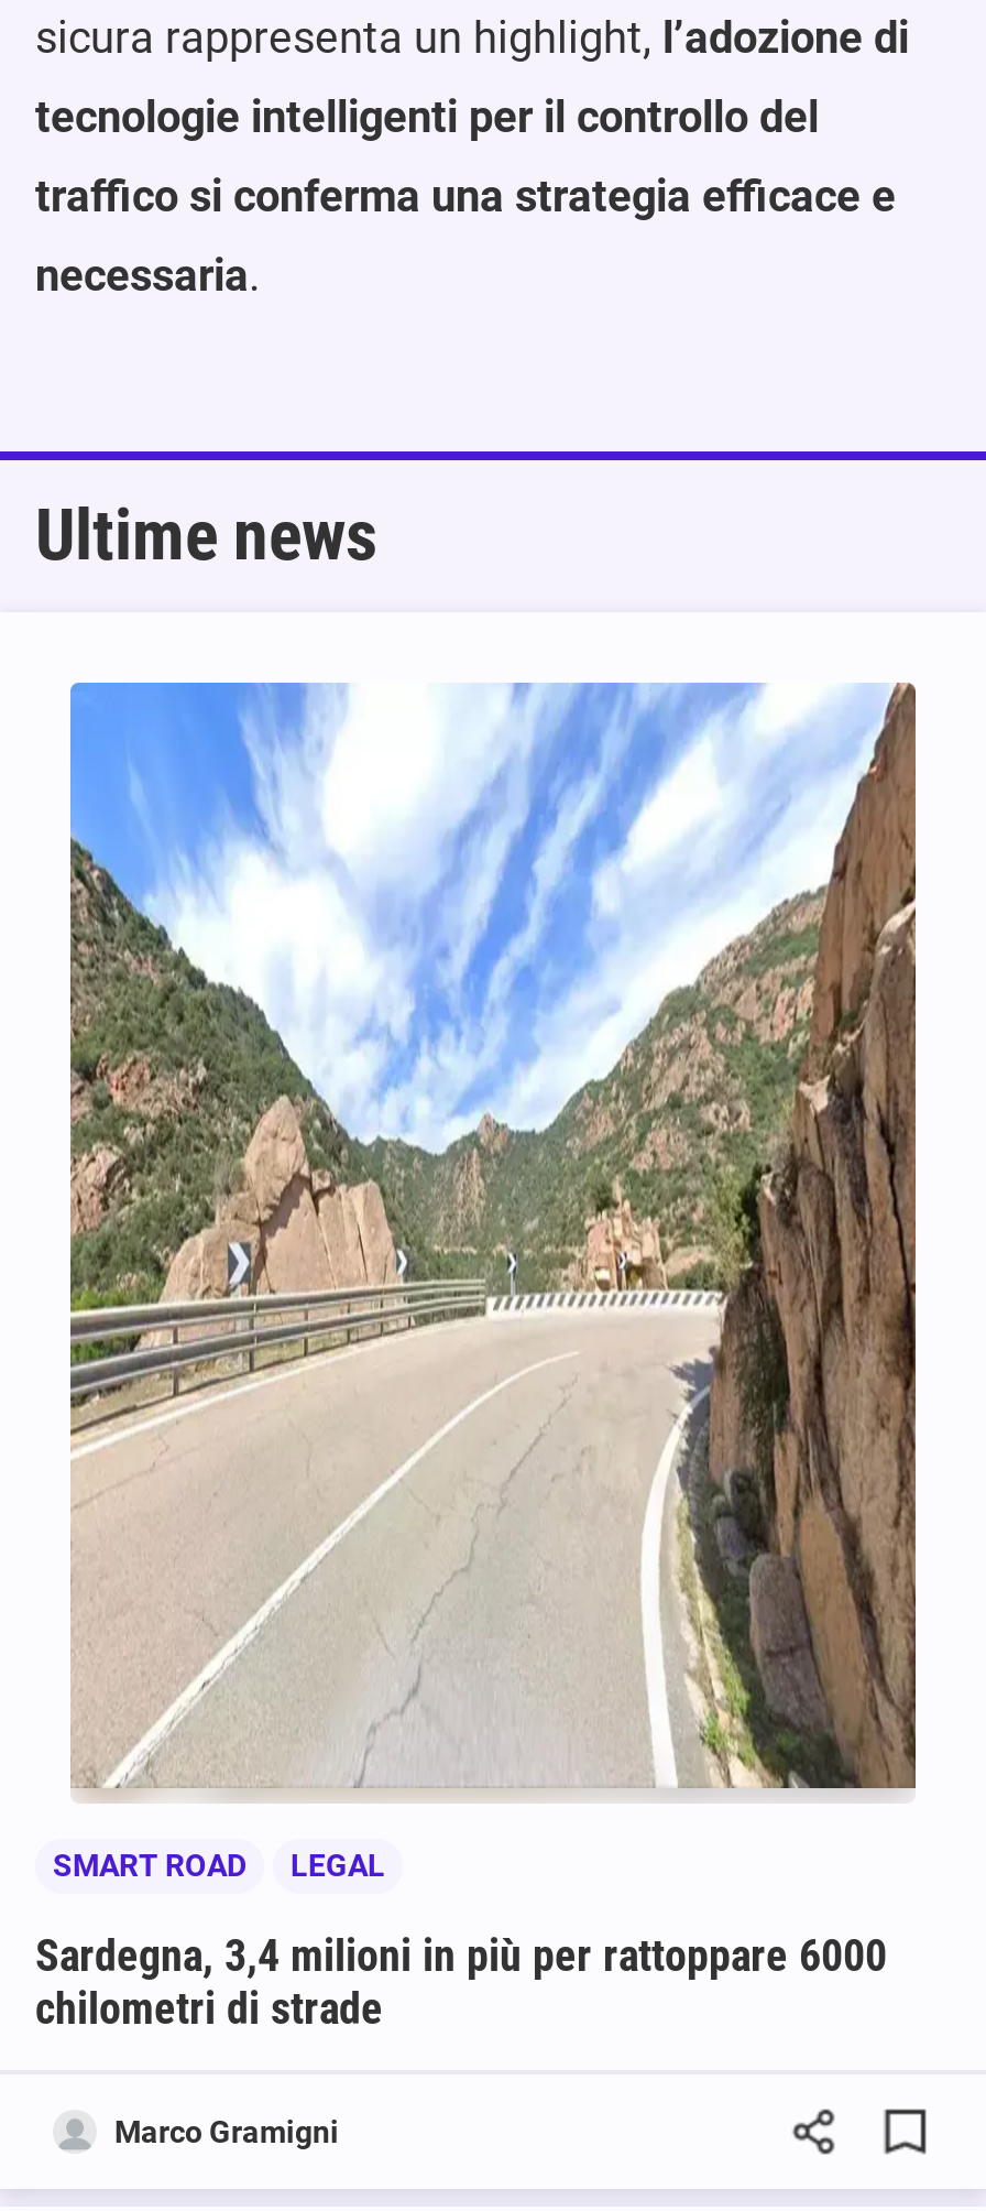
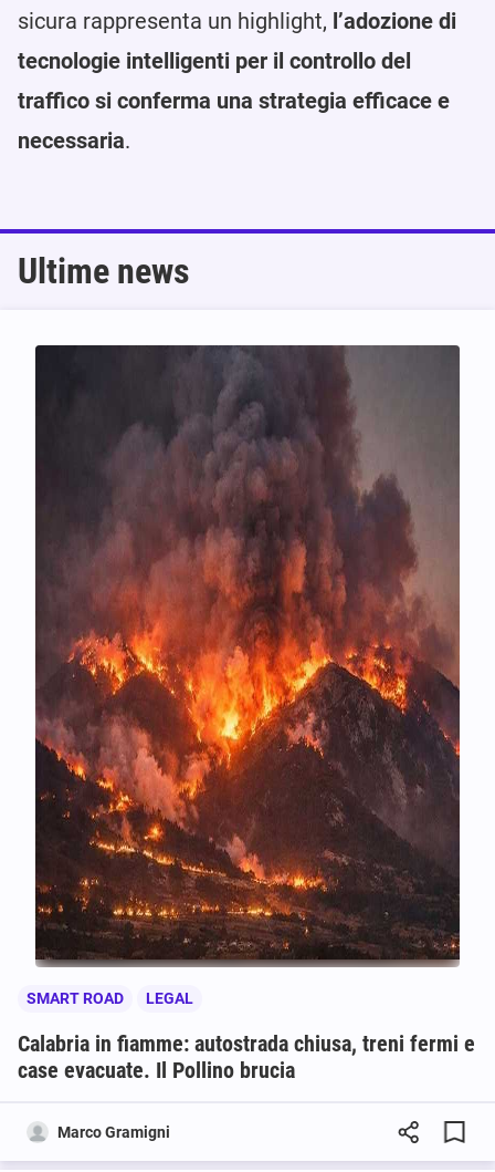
[68,680,918,1801] [image] -> [34,344,460,963] [image]
[35,1928,887,2034] Sardegna, 3,4 milioni in più per rattoppare 6000 | chilometri di strade -> [18,1030,475,1083] Calabria in fiamme: autostrada chiusa, treni fermi e | case evacuate. Il Pollino brucia

